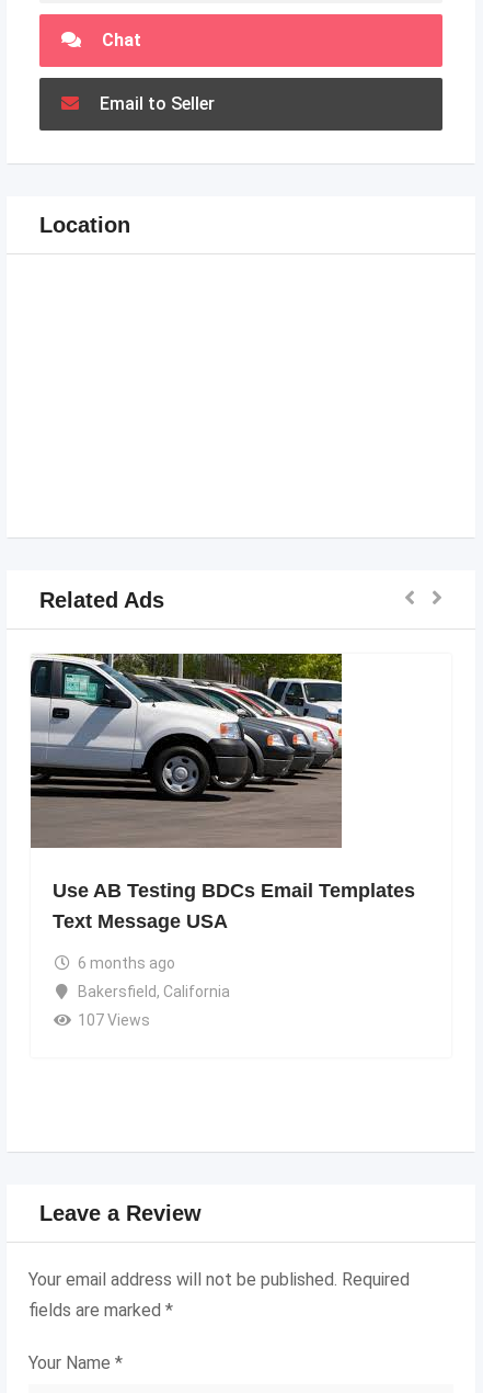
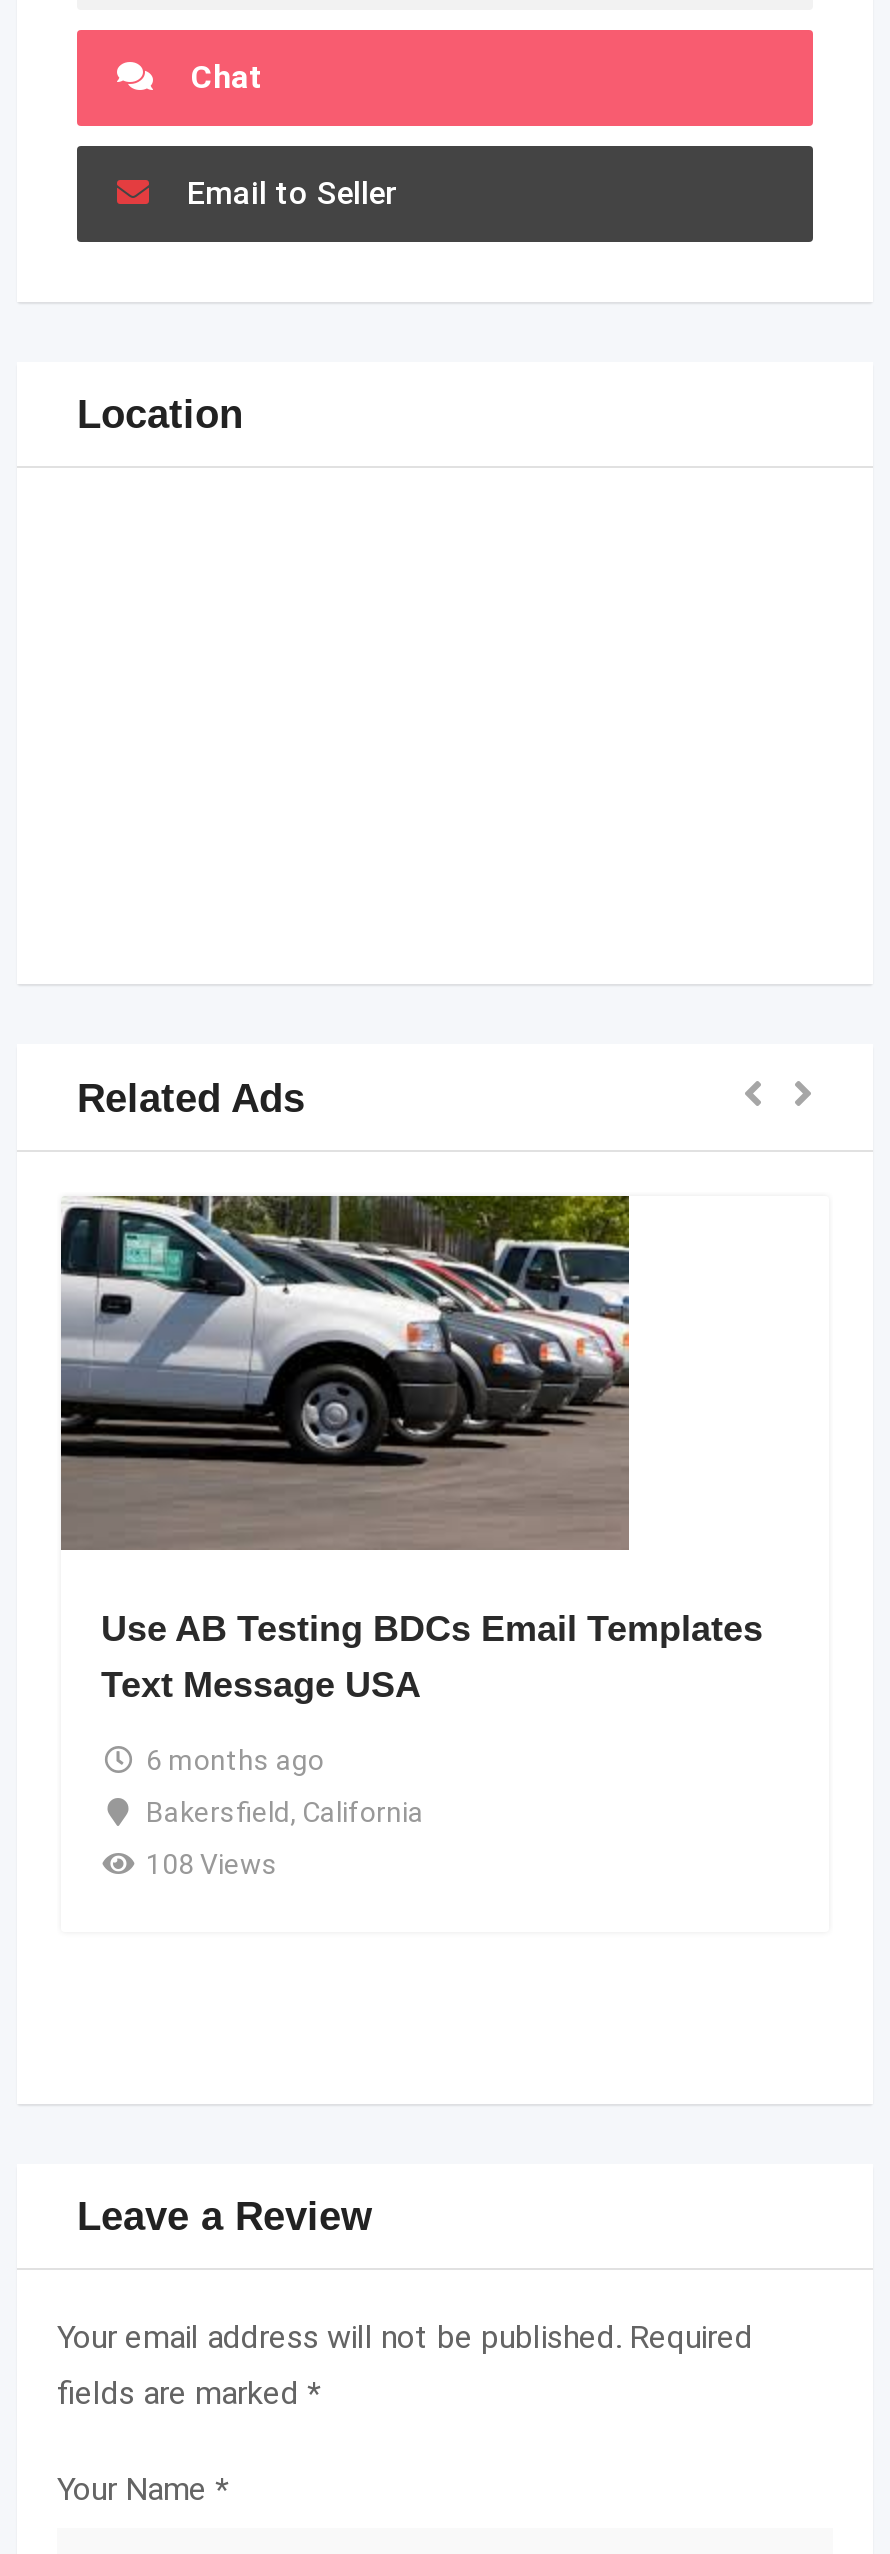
[77,1012,150,1029] 107 Views -> [146,1848,278,1880] 108 Views

